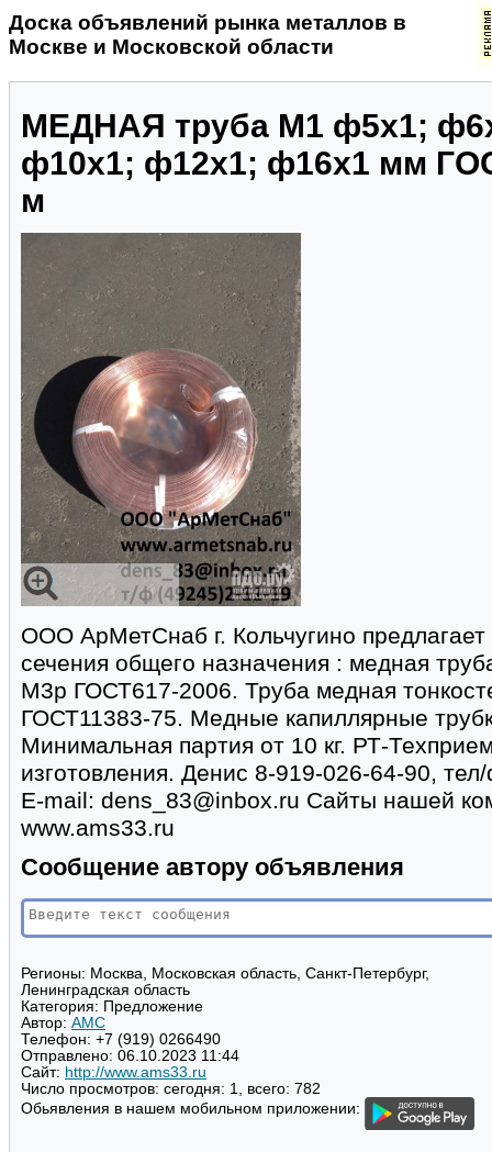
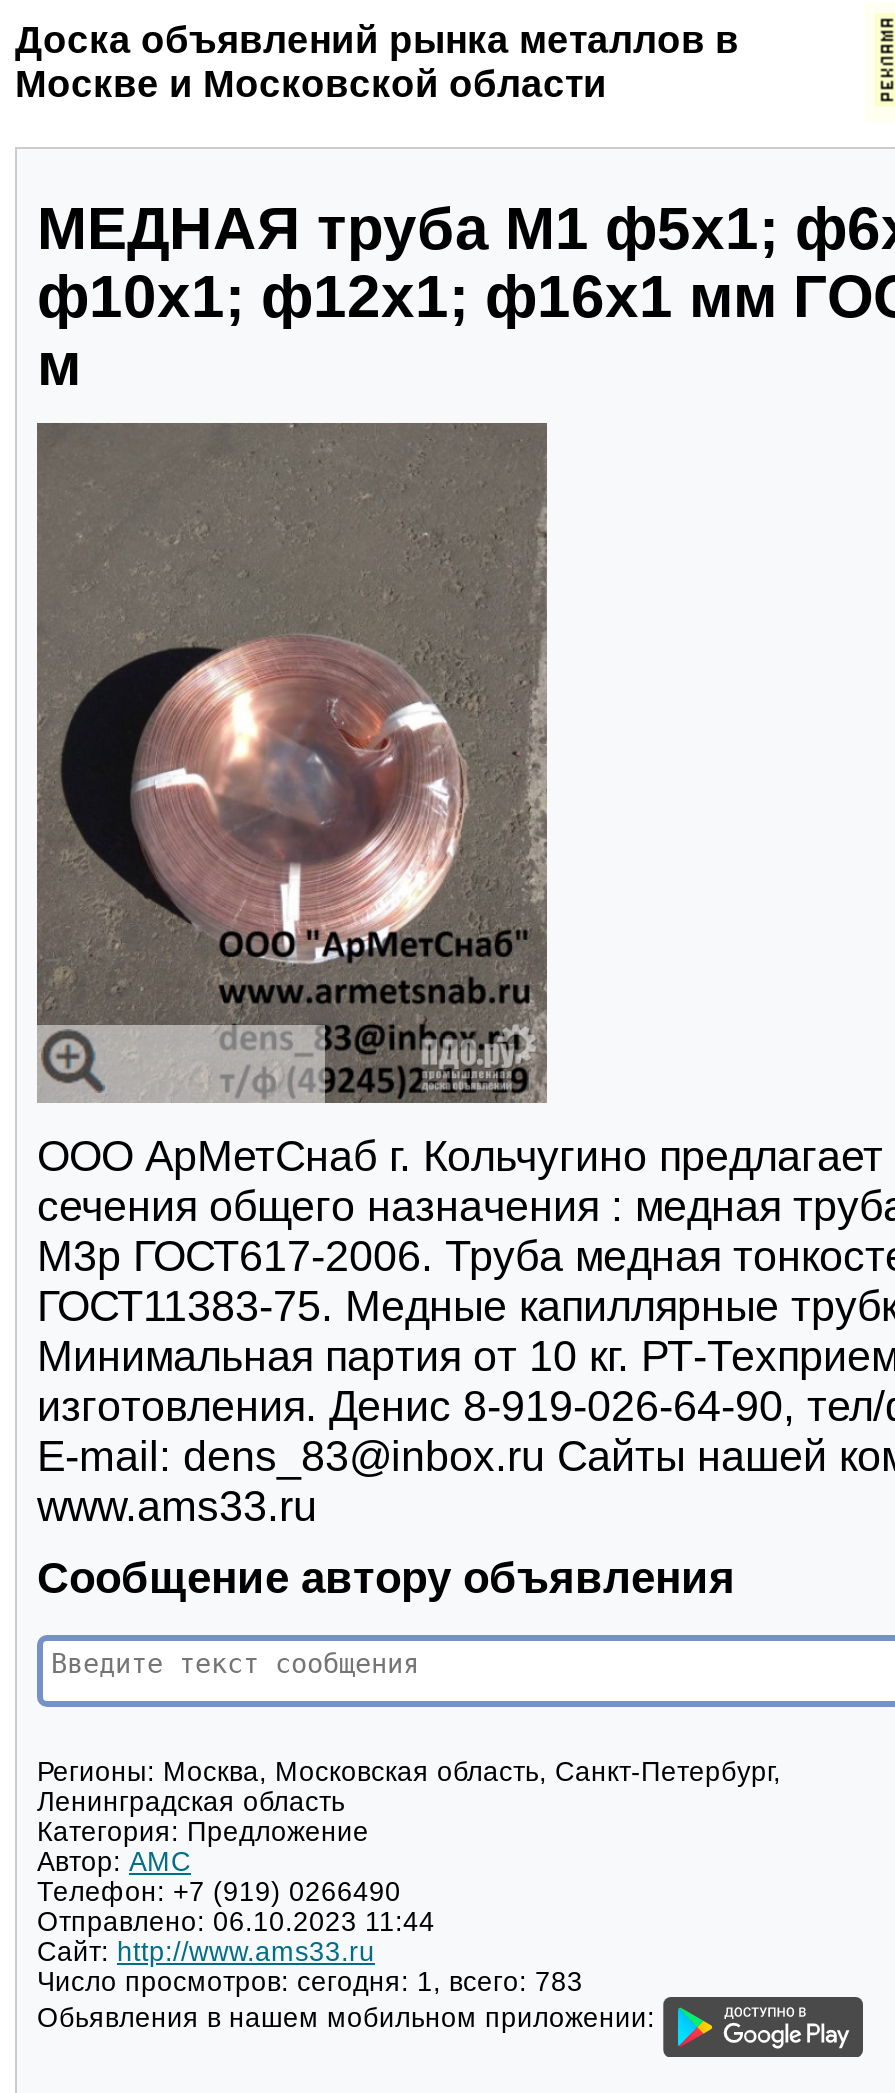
[21,1081,321,1098] Число просмотров: сегодня: 1, всего: 782 -> [37,1968,583,1998] Число просмотров: сегодня: 1, всего: 783

